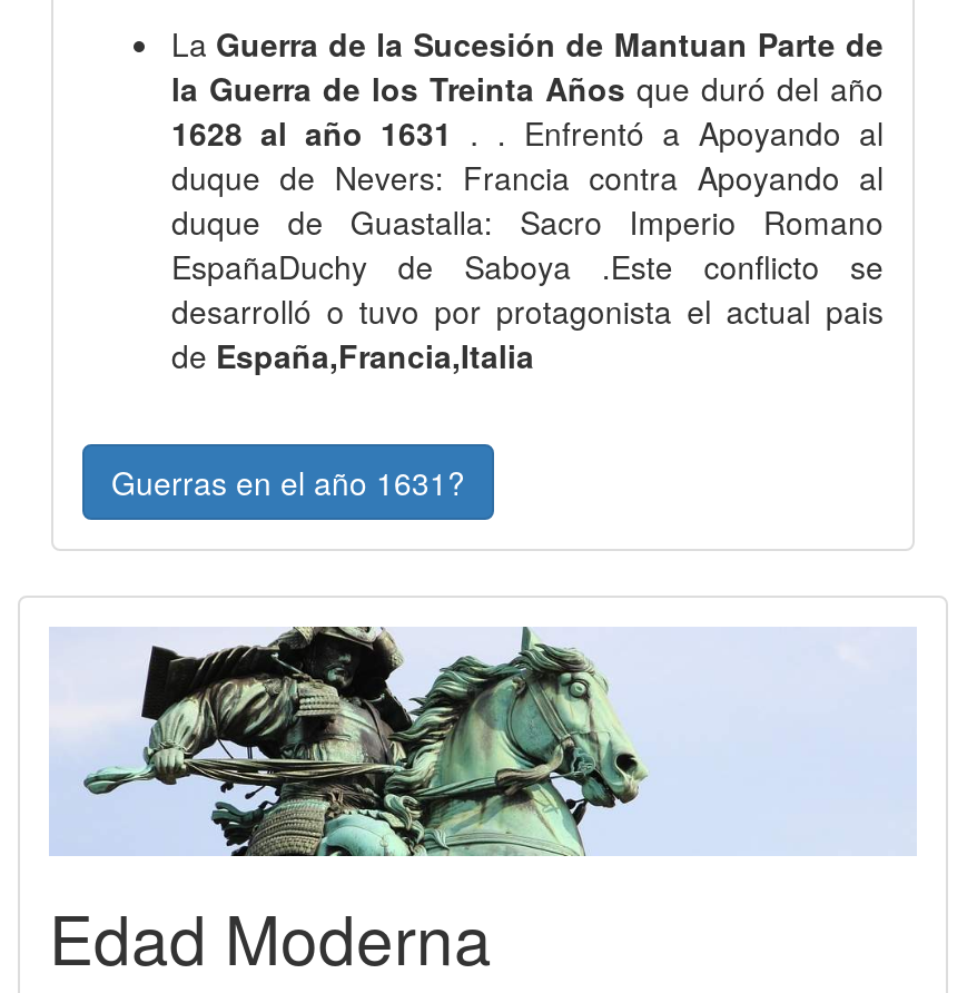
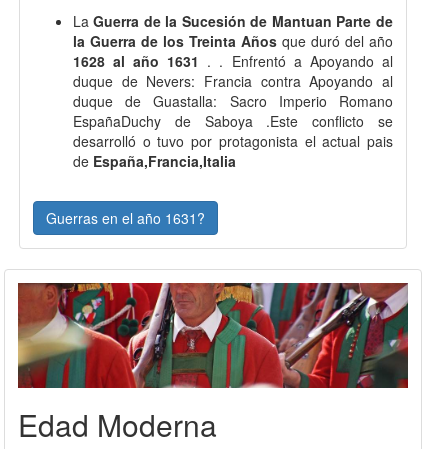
[49,625,917,861] [image] -> [17,282,409,389] [image]

